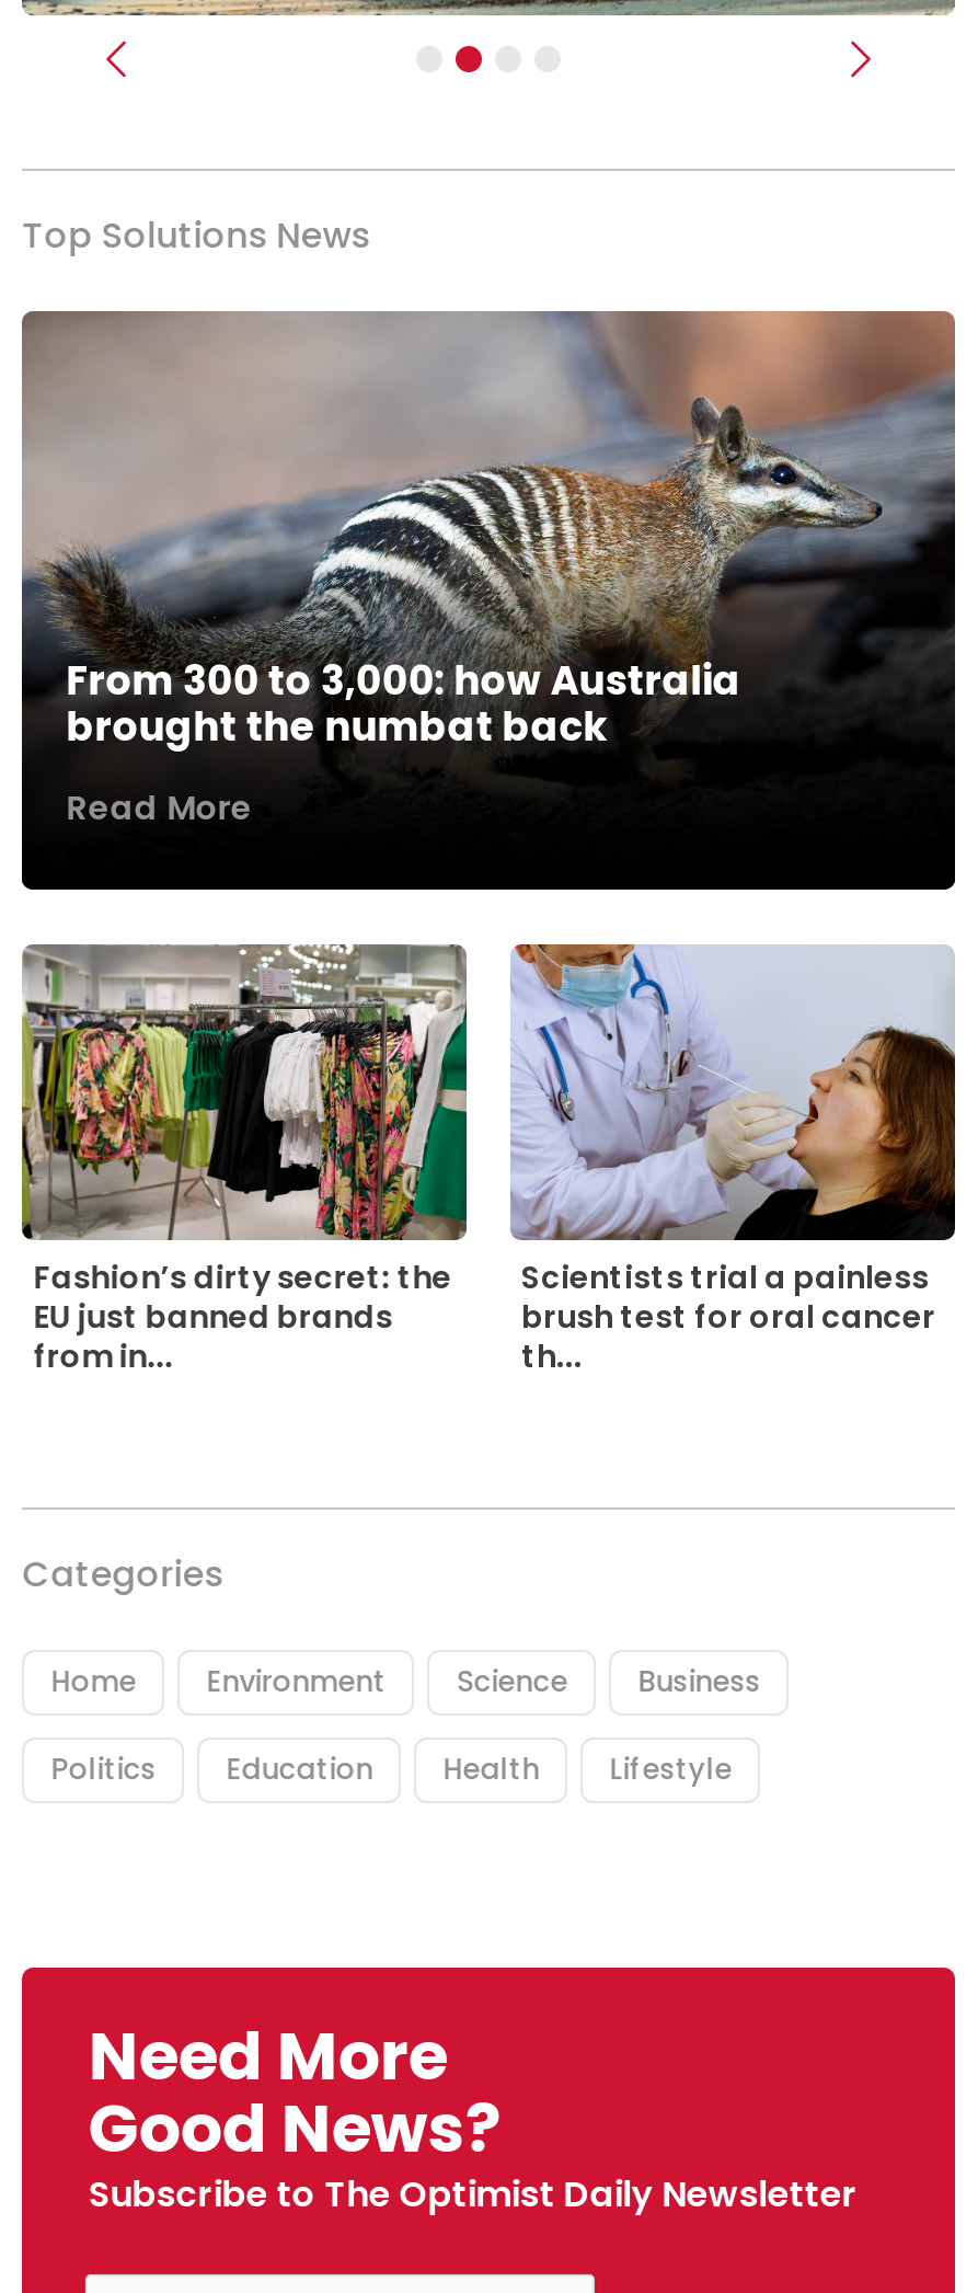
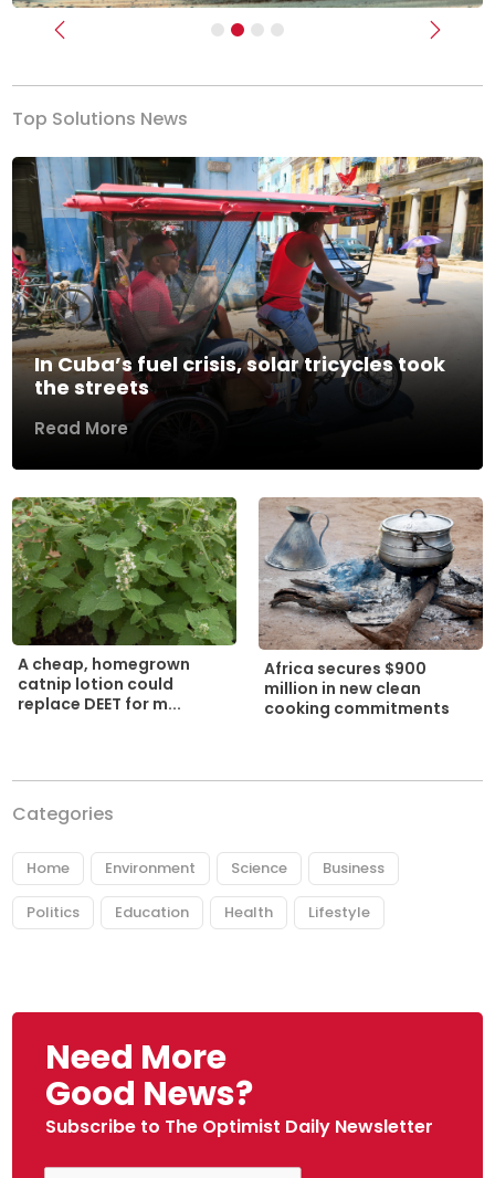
[22,309,957,754] [image] | From 300 to 3,000: how Australia | brought the numbat back -> [11,156,483,402] [image] | In Cuba’s fuel crisis, solar tricycles took | the streets
[22,944,469,1378] [image] | Fashion’s dirty secret: the | EU just banned brands | from in... -> [12,497,238,715] [image] | A cheap, homegrown | catnip lotion could | replace DEET for m...
[510,944,957,1378] [image] | Scientists trial a painless | brush test for oral cancer | th... -> [259,497,484,719] [image] | Africa secures $900 | million in new clean | cooking commitments

